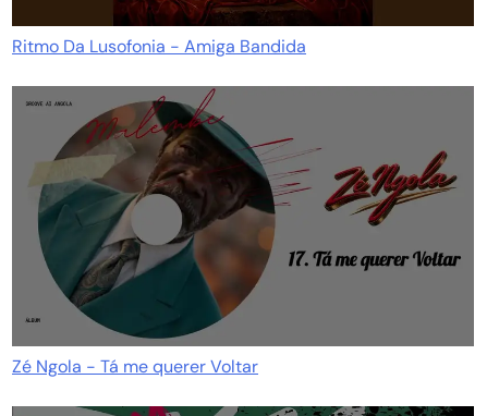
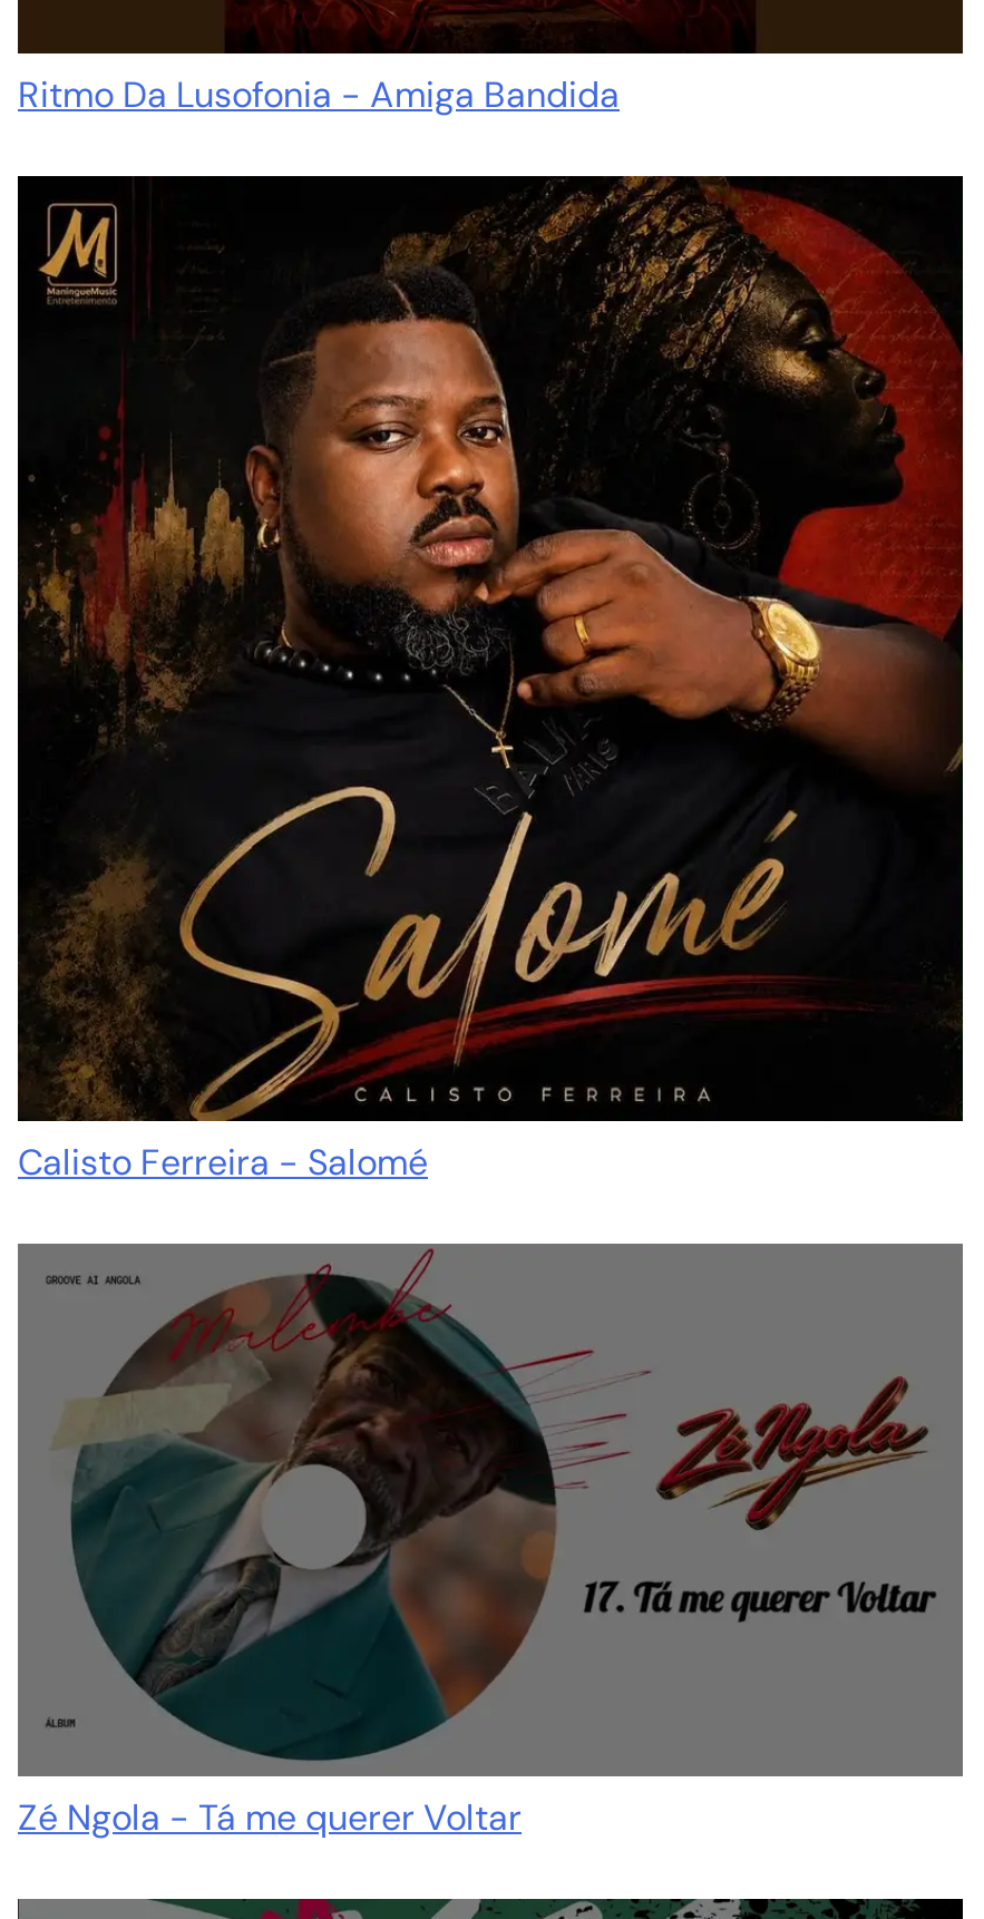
none -> [18,174,963,1187] [image] | Calisto Ferreira - Salomé

